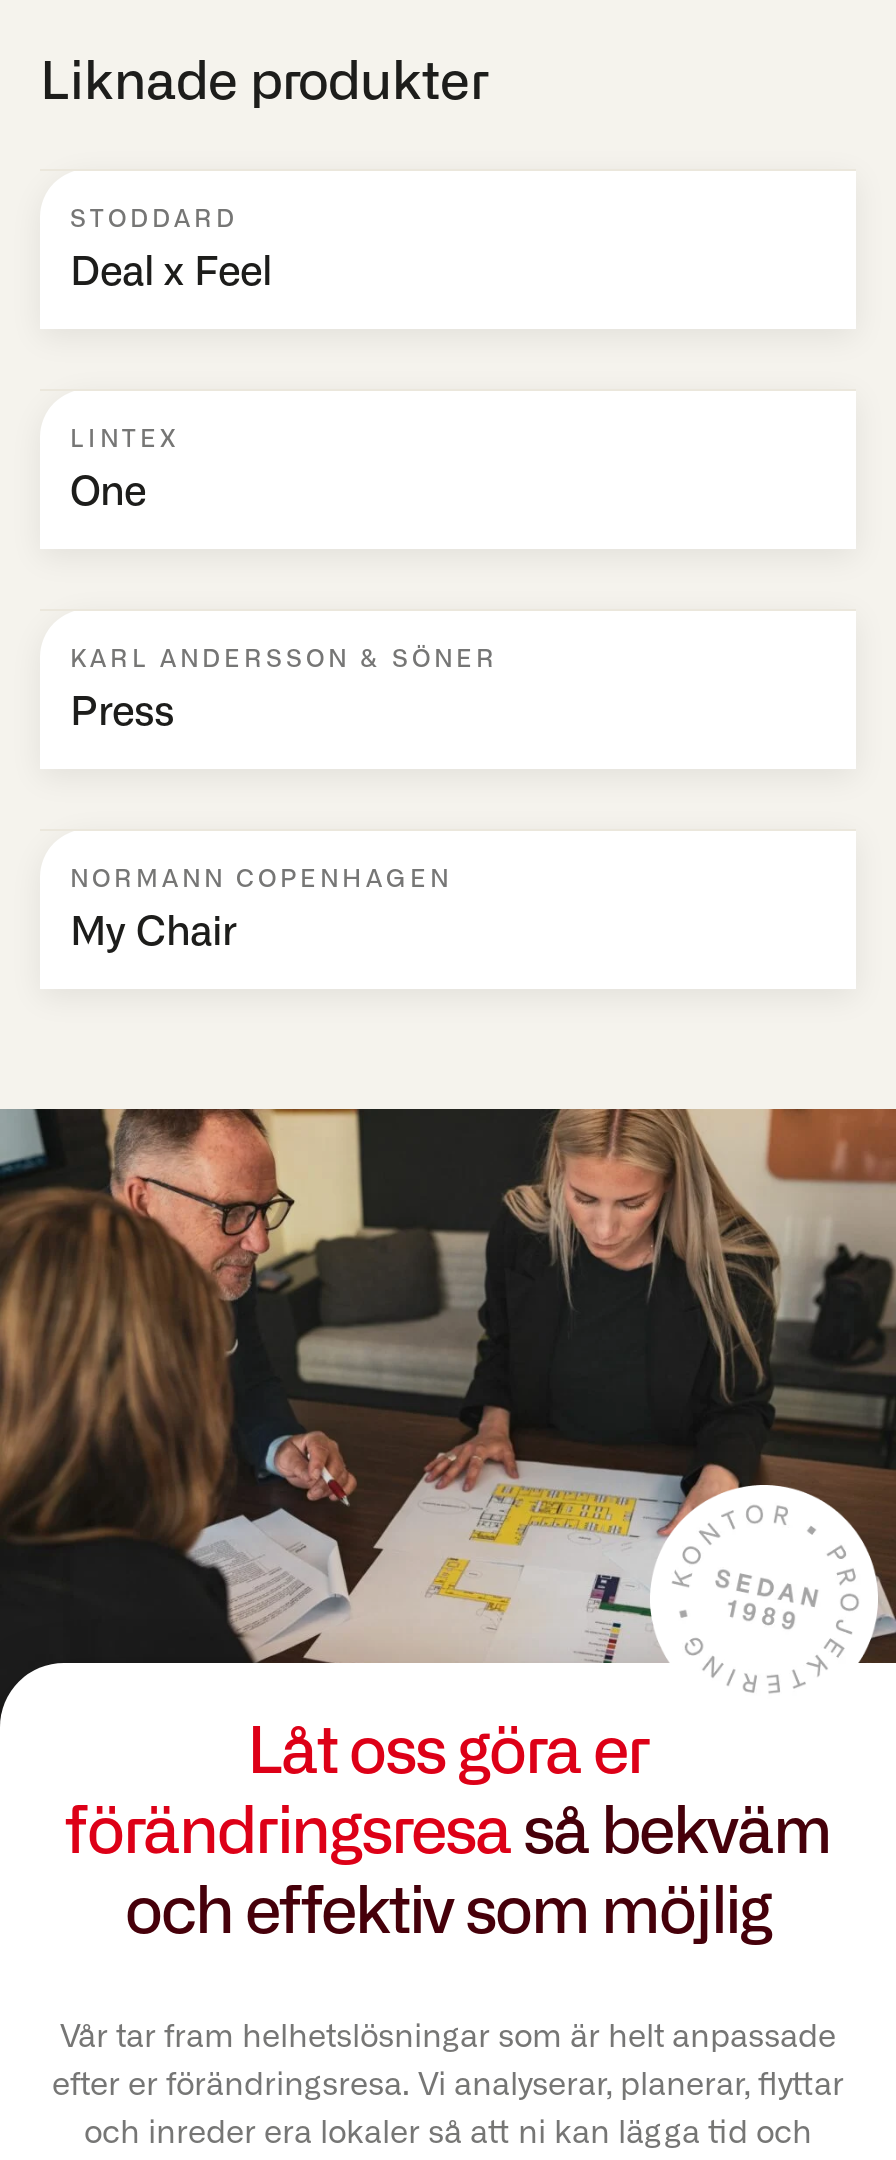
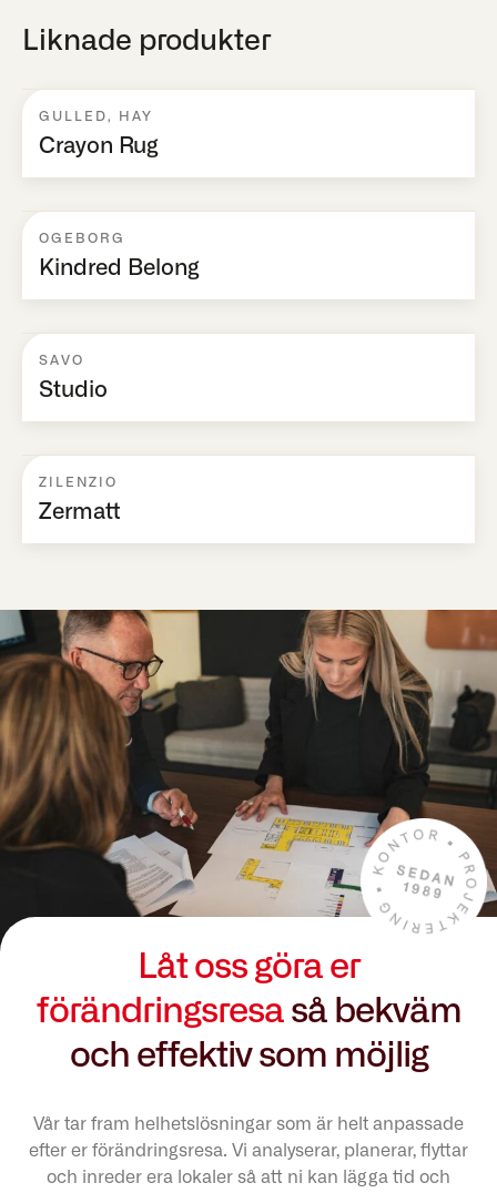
[70,207,238,231] STODDARD -> [39,110,153,123] GULLED, HAY
[70,253,272,293] Deal x Feel -> [39,135,159,157] Crayon Rug
[70,427,180,451] LINTEX -> [39,232,125,245] OGEBORG
[70,473,146,513] One -> [39,257,200,279] Kindred Belong
[70,647,498,671] KARL ANDERSSON & SÖNER -> [39,353,84,367] SAVO
[70,693,174,733] Press -> [39,379,108,401] Studio
[70,867,452,891] NORMANN COPENHAGEN -> [39,475,118,489] ZILENZIO
[70,913,236,953] My Chair -> [39,501,121,523] Zermatt

